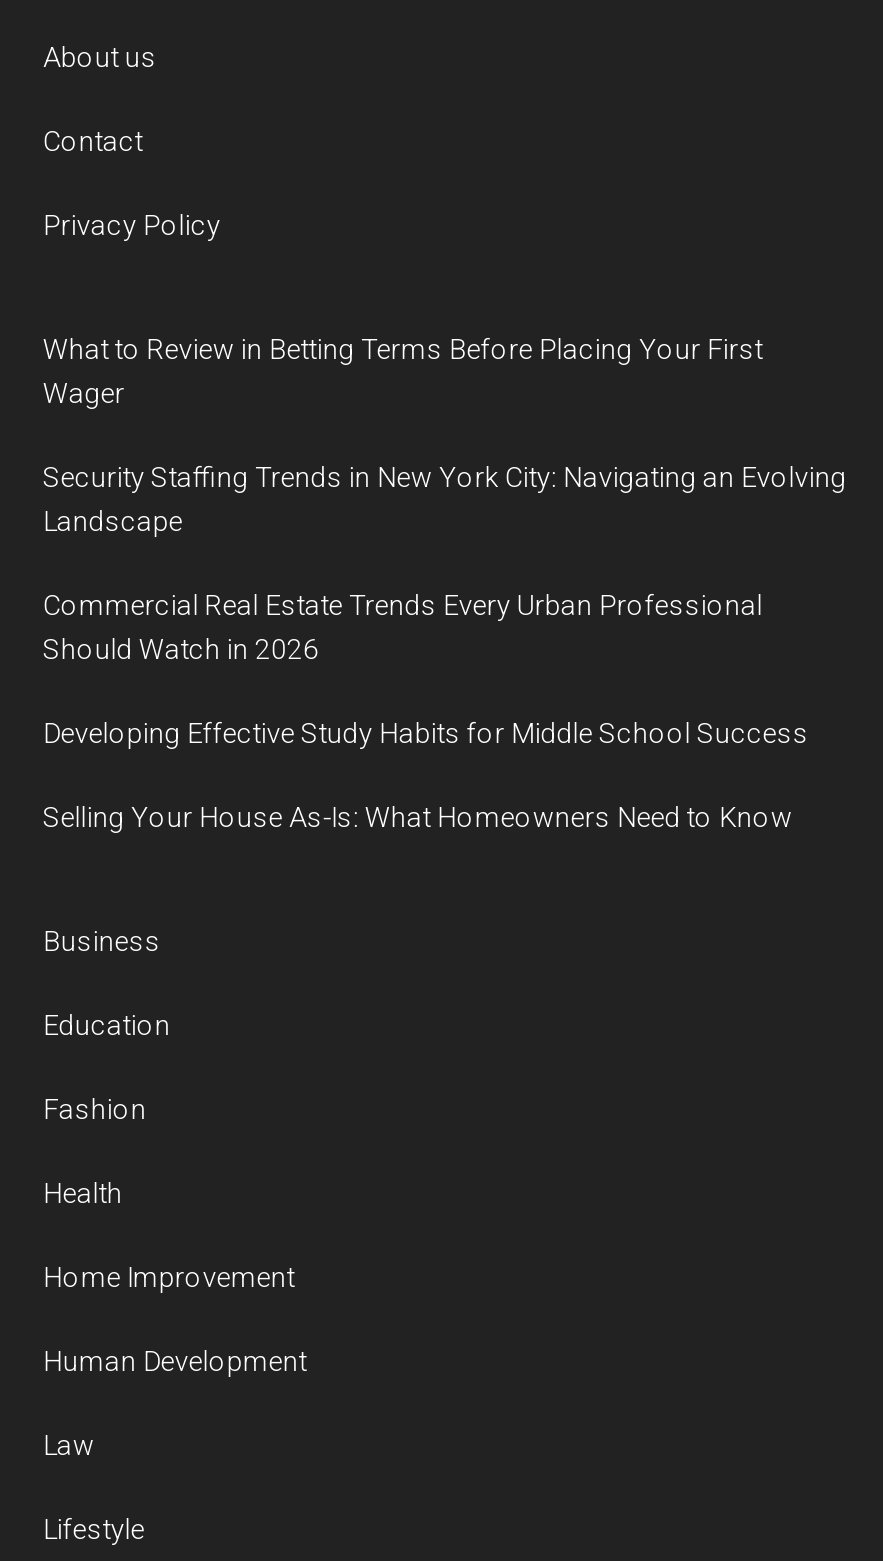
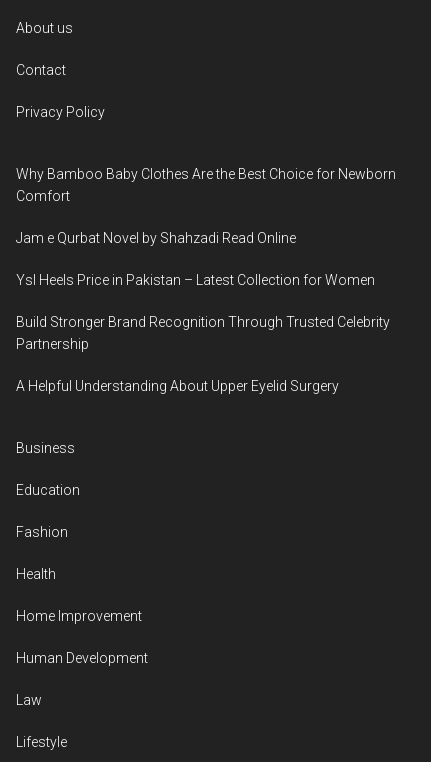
[43,333,763,409] What to Review in Betting Terms Before Placing Your First | Wager -> [16,166,396,204] Why Bamboo Baby Clothes Are the Best Choice for Newborn | Comfort
[43,461,847,537] Security Staffing Trends in New York City: Navigating an Evolving | Landscape -> [16,230,296,246] Jam e Qurbat Novel by Shahzadi Read Online
[43,589,763,665] Commercial Real Estate Trends Every Urban Professional | Should Watch in 2026 -> [16,272,375,288] Ysl Heels Price in Pakistan – Latest Collection for Women
[43,717,809,749] Developing Effective Study Habits for Middle School Success -> [16,314,390,352] Build Stronger Brand Recognition Through Trusted Celebrity | Partnership
[43,801,793,833] Selling Your House As-Is: What Homeowners Need to Know -> [16,378,339,394] A Helpful Understanding About Upper Eyelid Surgery

